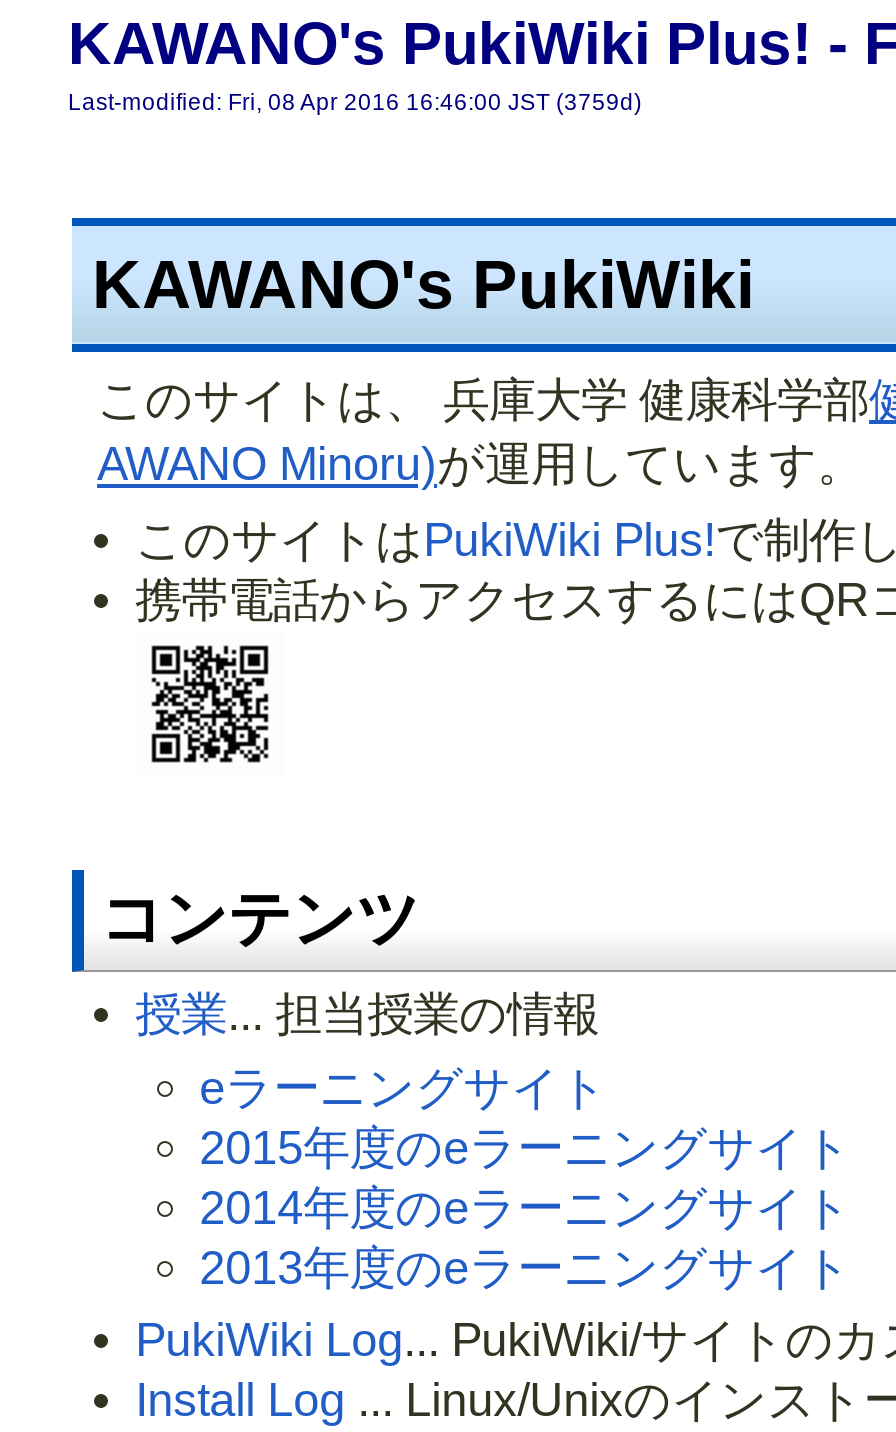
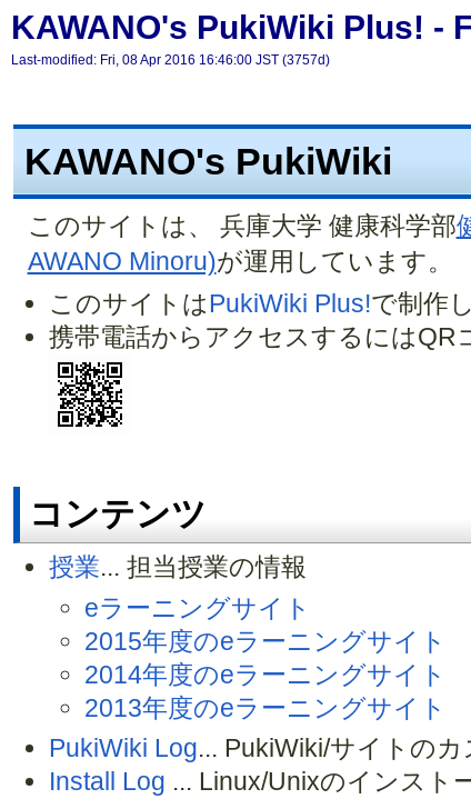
[68,90,642,114] Last-modified: Fri, 08 Apr 2016 16:46:00 JST (3759d) -> [11,53,330,66] Last-modified: Fri, 08 Apr 2016 16:46:00 JST (3757d)

